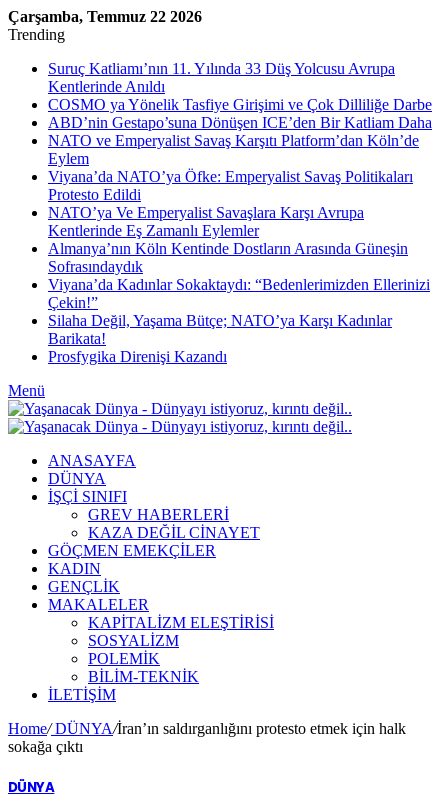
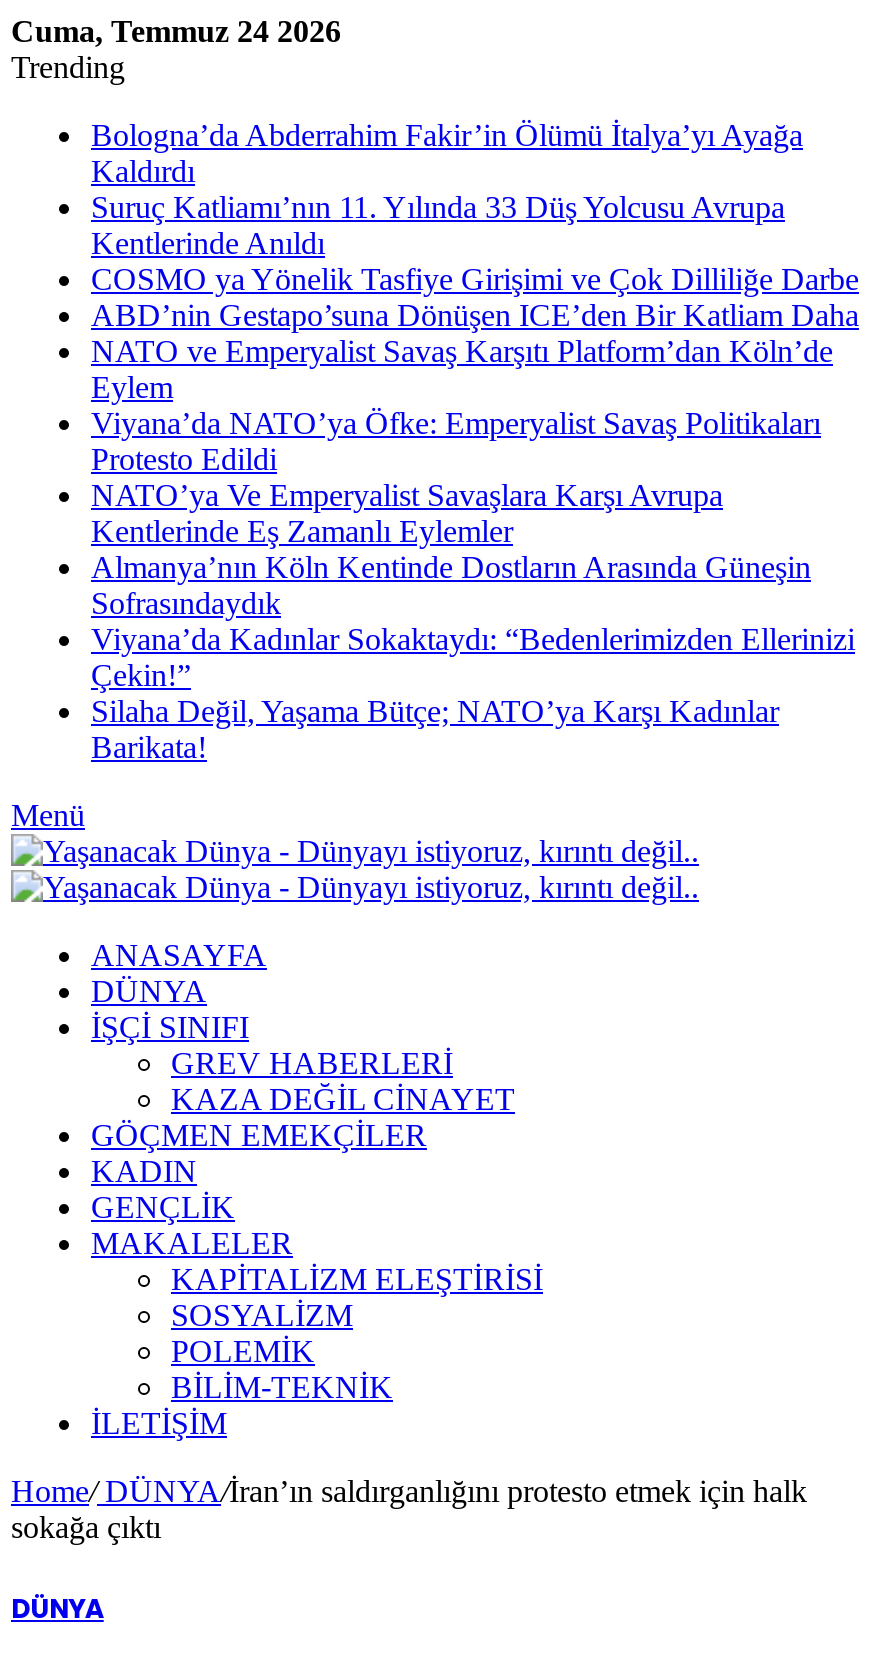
[8,8,202,25] Çarşamba, Temmuz 22 2026 -> [11,14,341,48] Cuma, Temmuz 24 2026
none -> [91,118,803,188] Bologna’da Abderrahim Fakir’in Ölümü İtalya’yı Ayağa | Kaldırdı
moved [48,60,432,347] -> [91,190,859,764]: Suruç Katliamı’nın 11. Yılında 33 Düş Yolcusu Avrupa | Kentlerinde Anıldı | COSMO ya Yönelik Tasfiye Girişimi ve Çok Dilliliğe Darbe | ... | Silaha Değil, Yaşama Bütçe; NATO’ya Karşı Kadınlar | Barikata!
[48,348,227,365] Prosfygika Direnişi Kazandı -> none

